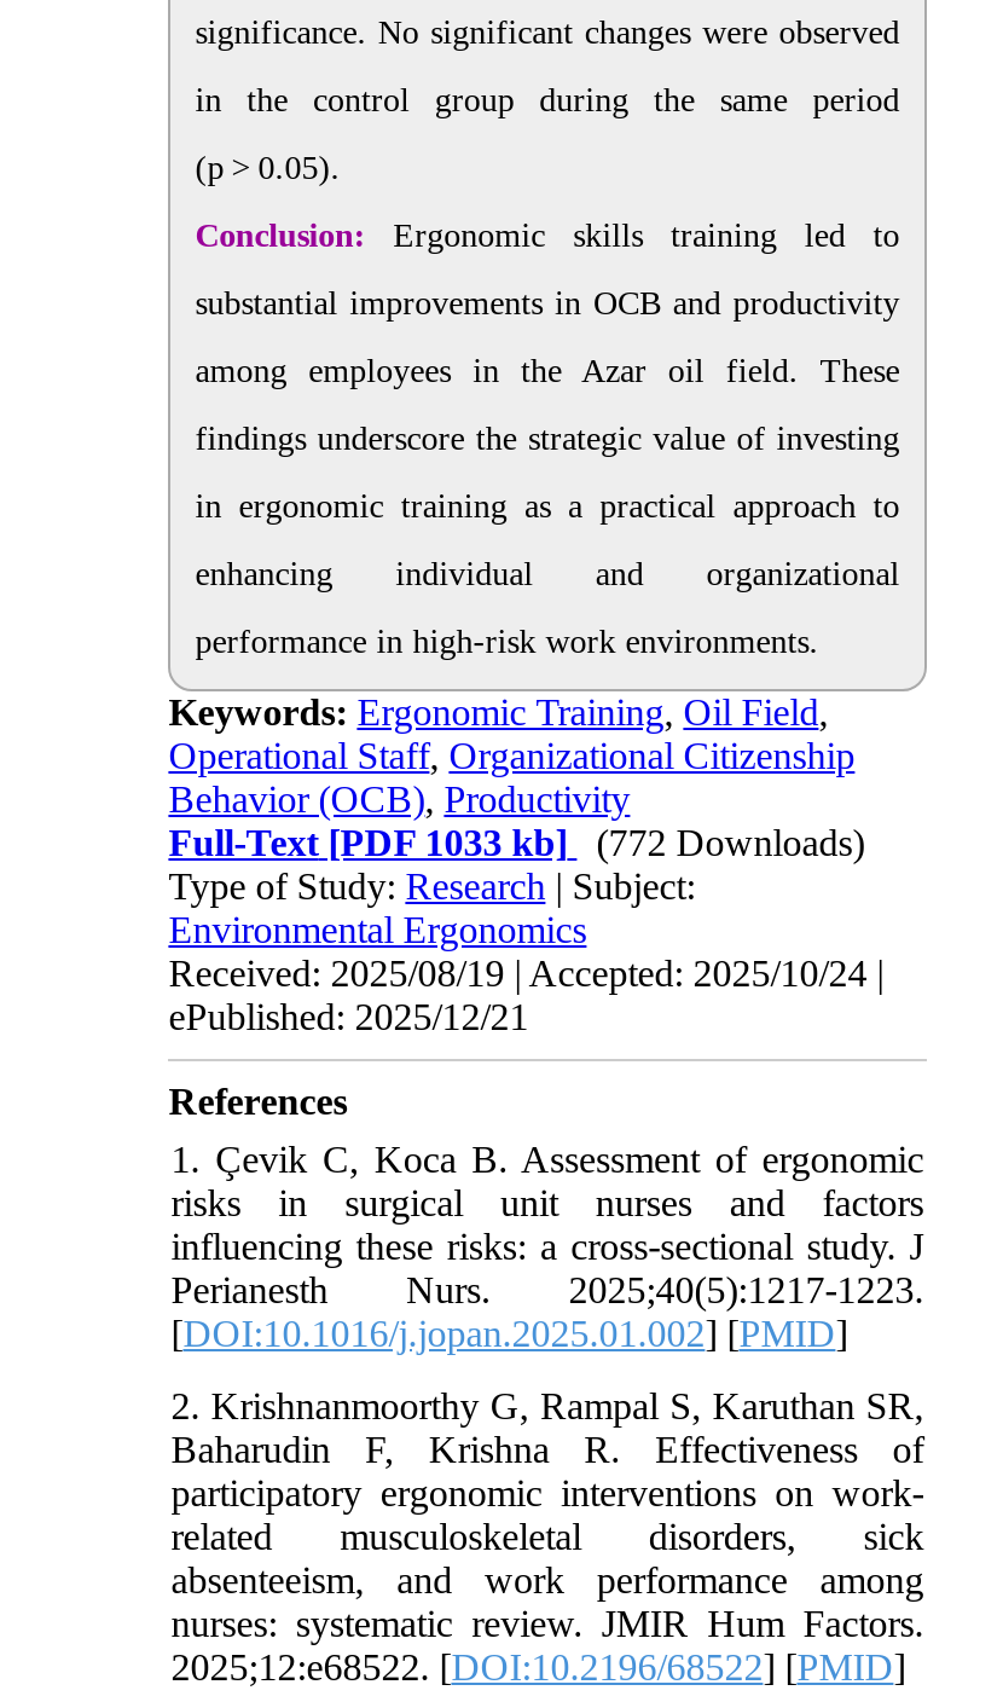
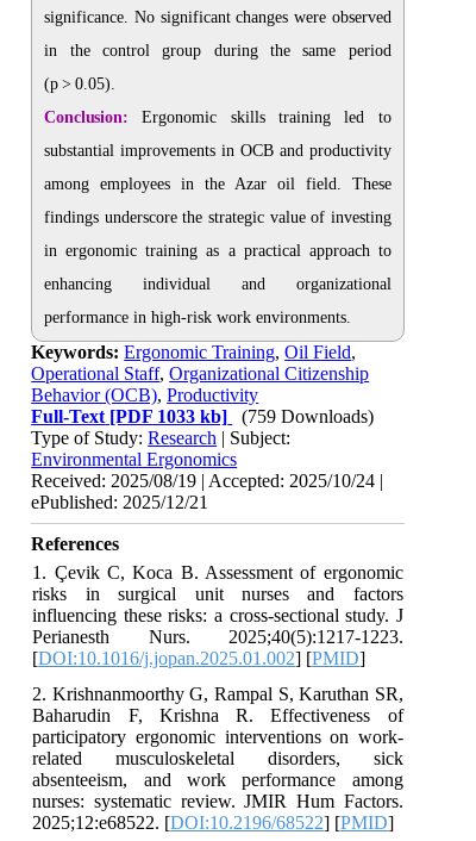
[168,822,865,863] Full-Text [PDF 1033 kb] (772 Downloads) -> [31,406,374,426] Full-Text [PDF 1033 kb] (759 Downloads)

